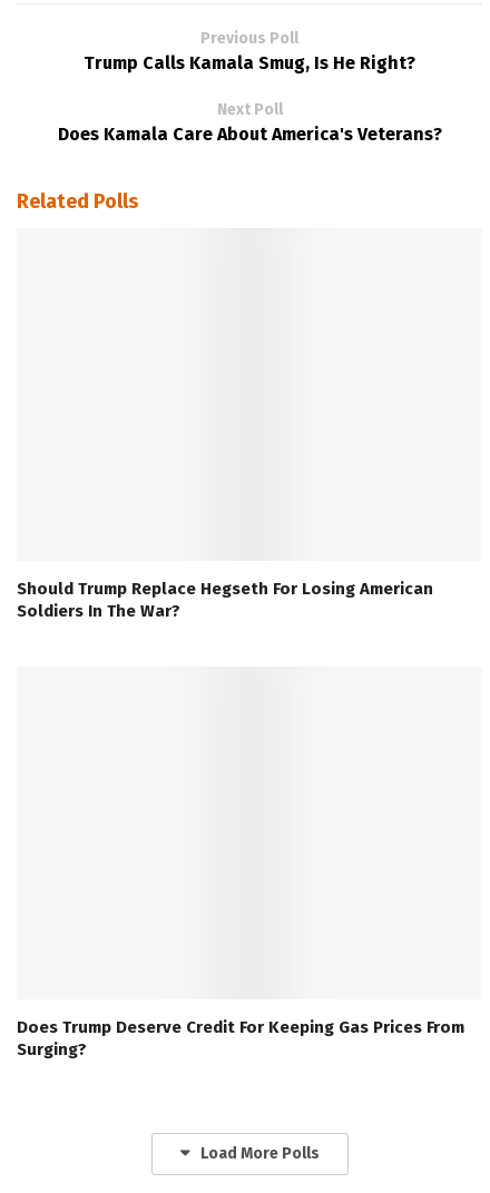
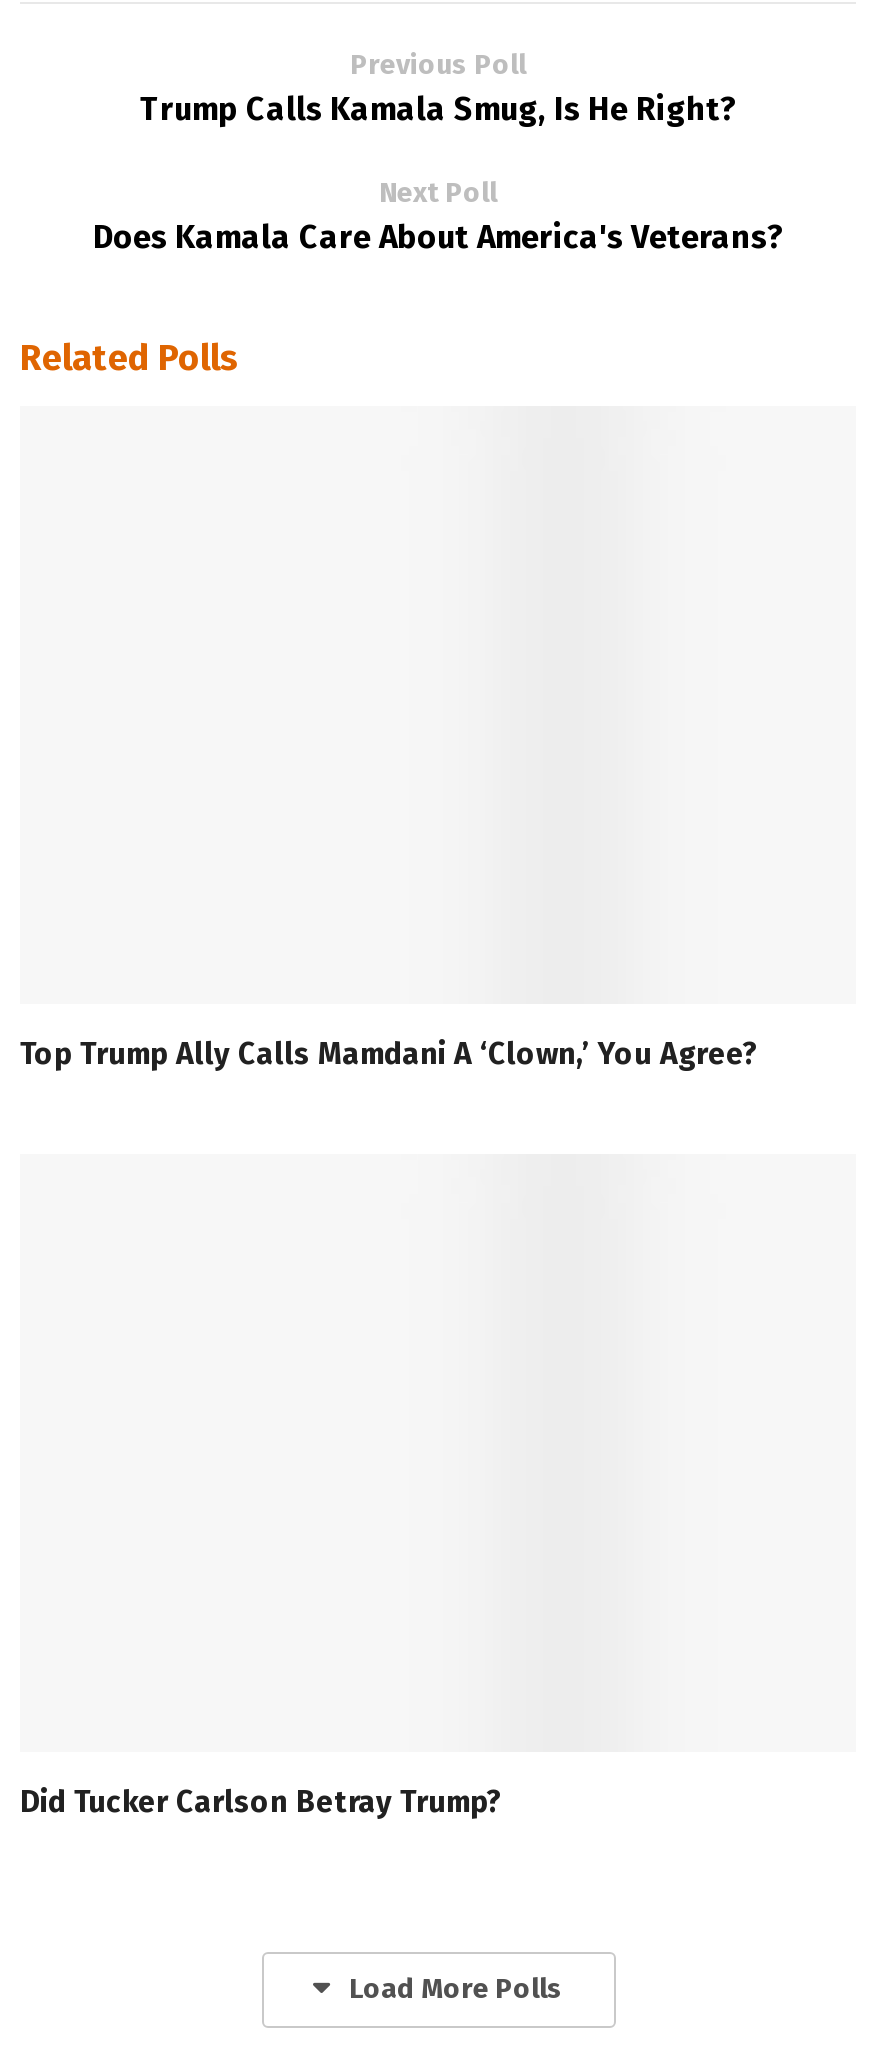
[17,579,433,621] Should Trump Replace Hegseth For Losing American | Soldiers In The War? -> [20,1036,758,1072] Top Trump Ally Calls Mamdani A ‘Clown,’ You Agree?
[17,1017,464,1059] Does Trump Deserve Credit For Keeping Gas Prices From | Surging? -> [20,1783,502,1819] Did Tucker Carlson Betray Trump?

